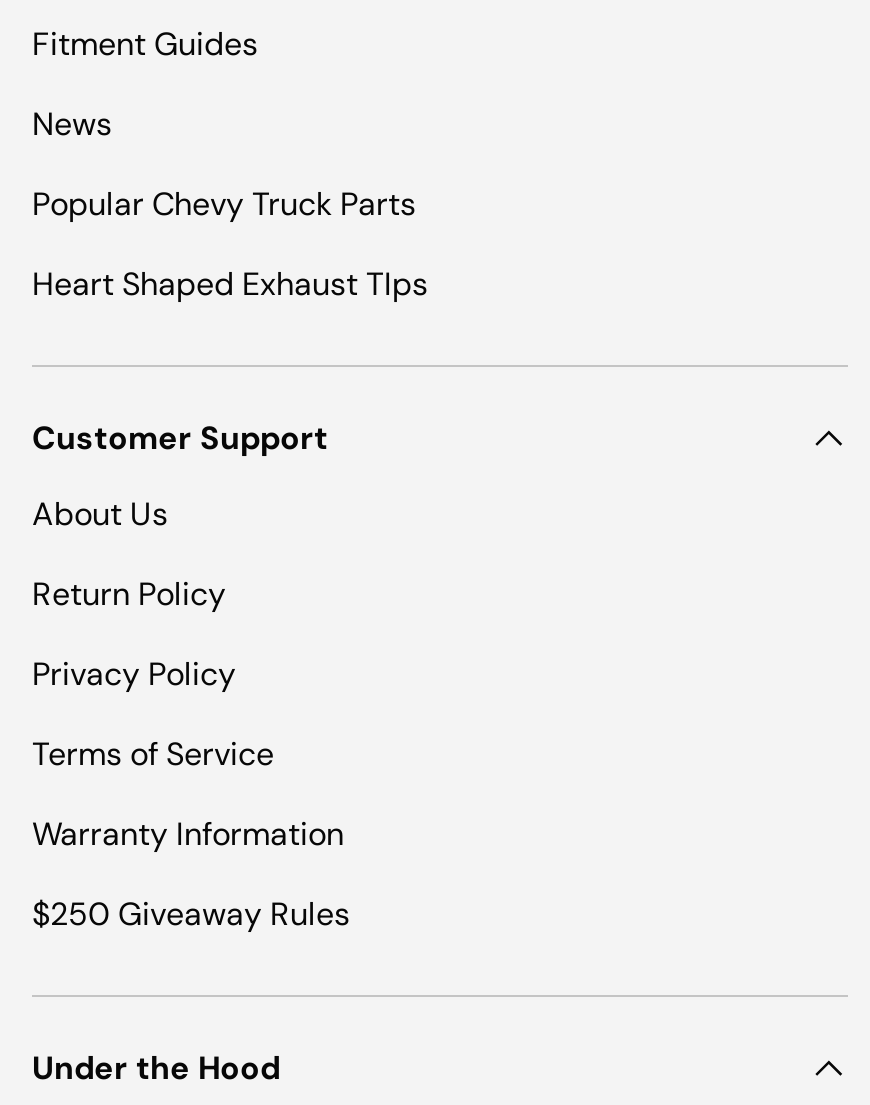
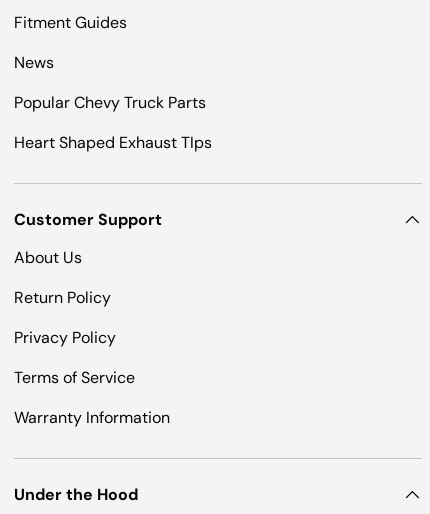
[32,892,350,934] $250 Giveaway Rules -> none

